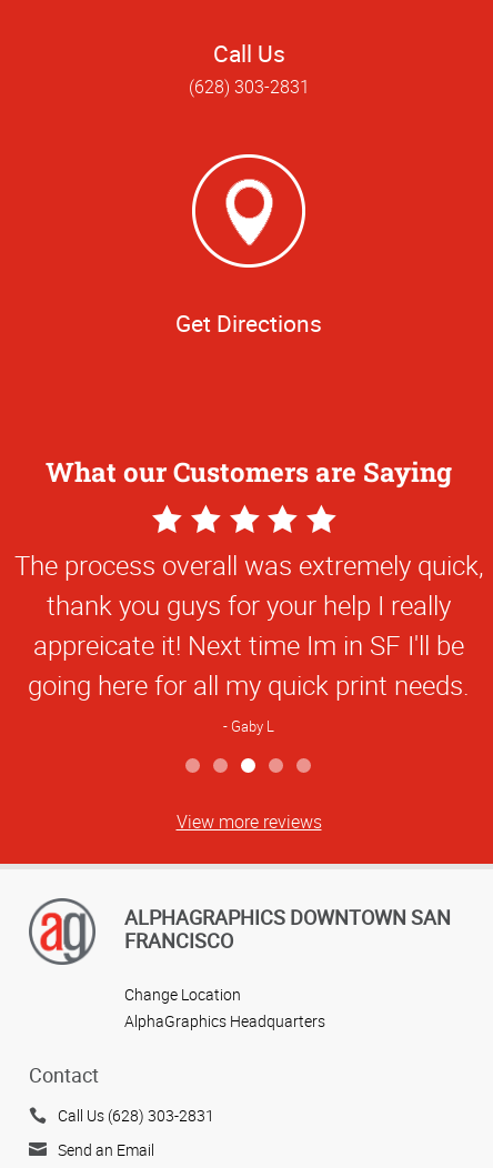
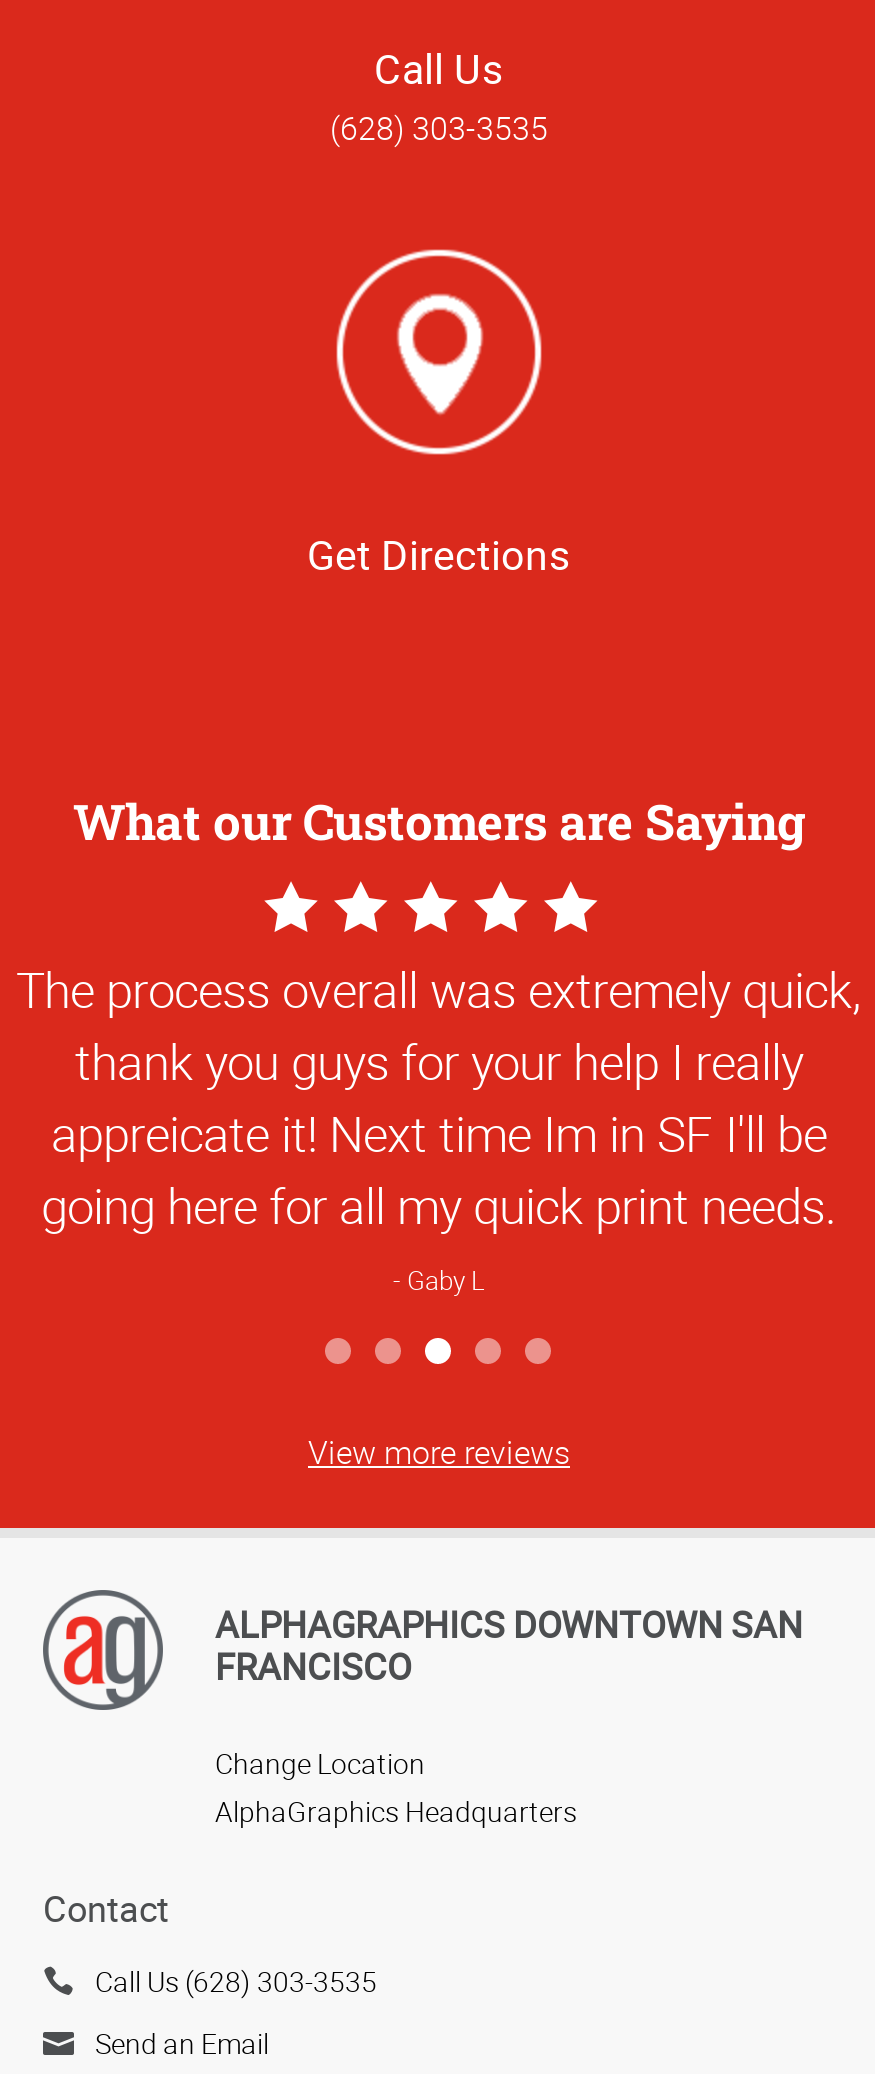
[188,75,309,99] (628) 303-2831 -> [330,107,548,151] (628) 303-3535
[58,1105,214,1126] Call Us (628) 303-2831 -> [95,1963,377,2001] Call Us (628) 303-3535

